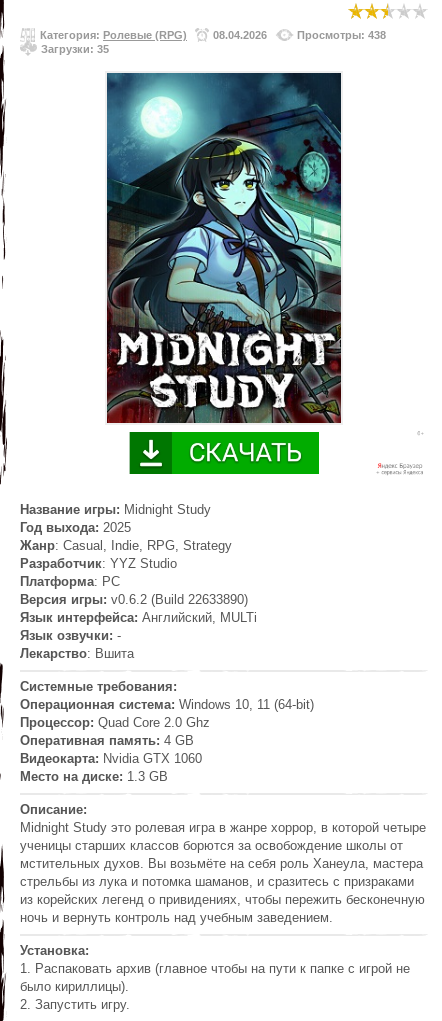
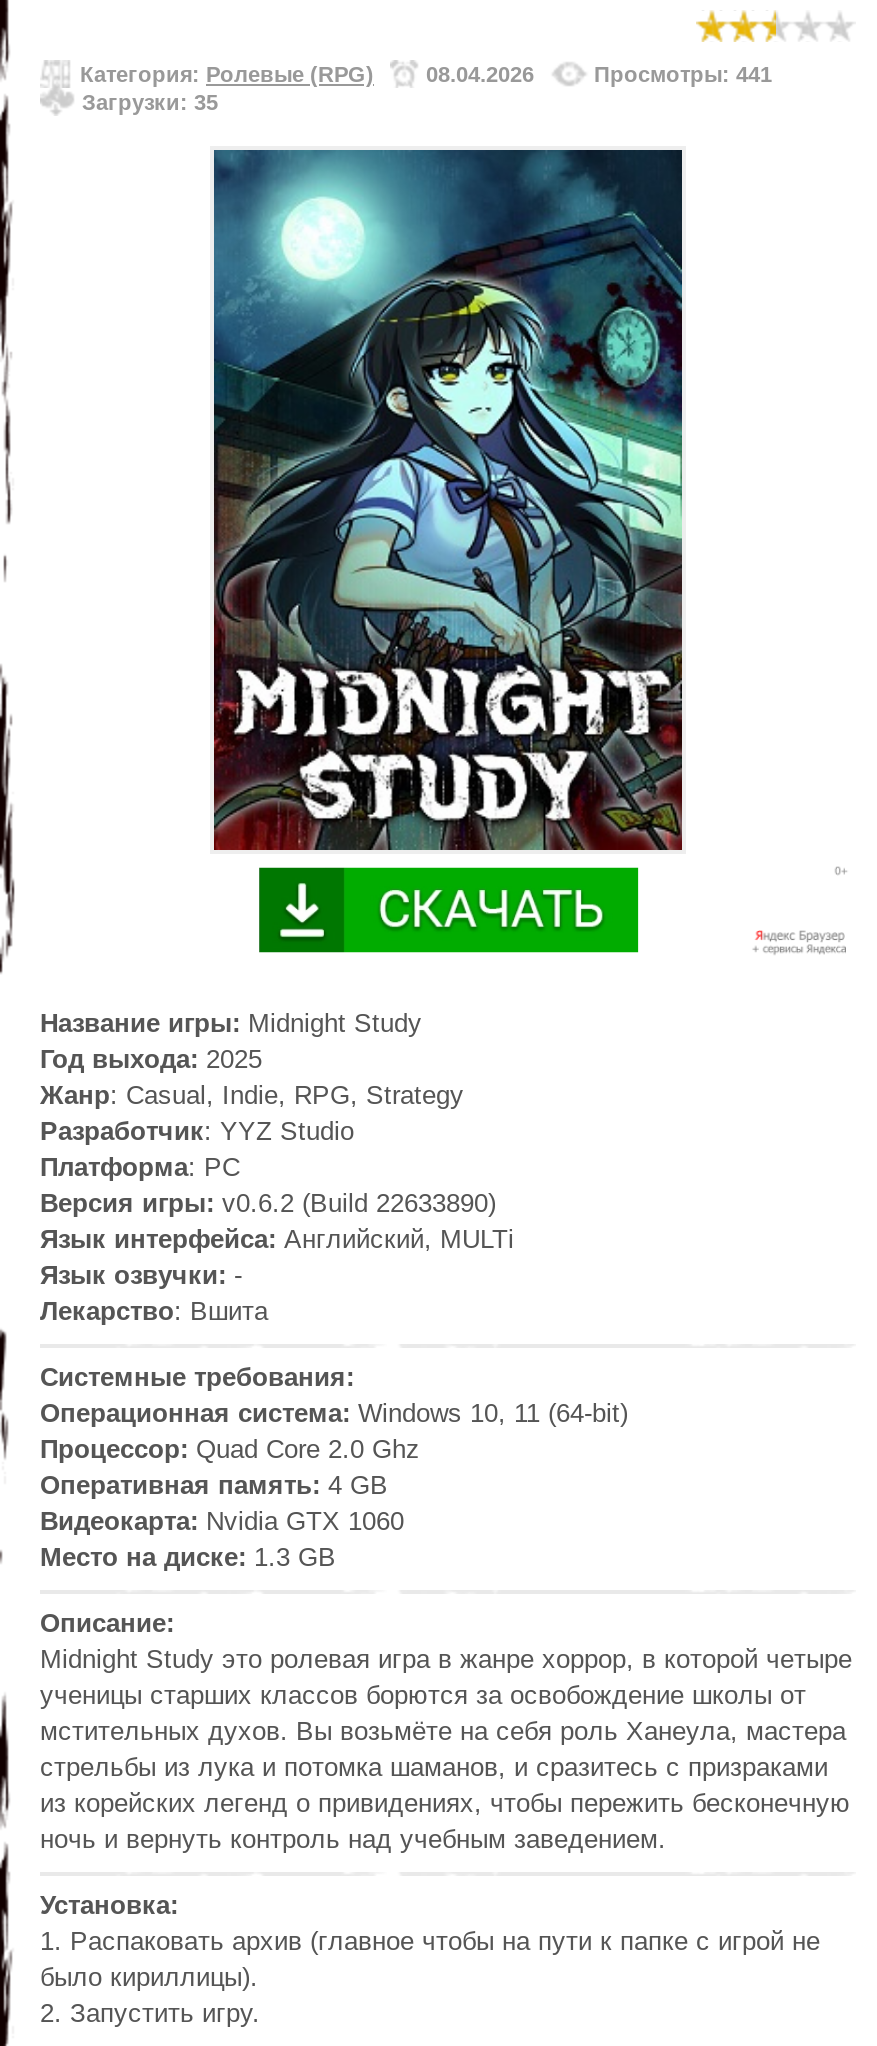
[297,29,386,41] Просмотры: 438 -> [594,62,772,86] Просмотры: 441

